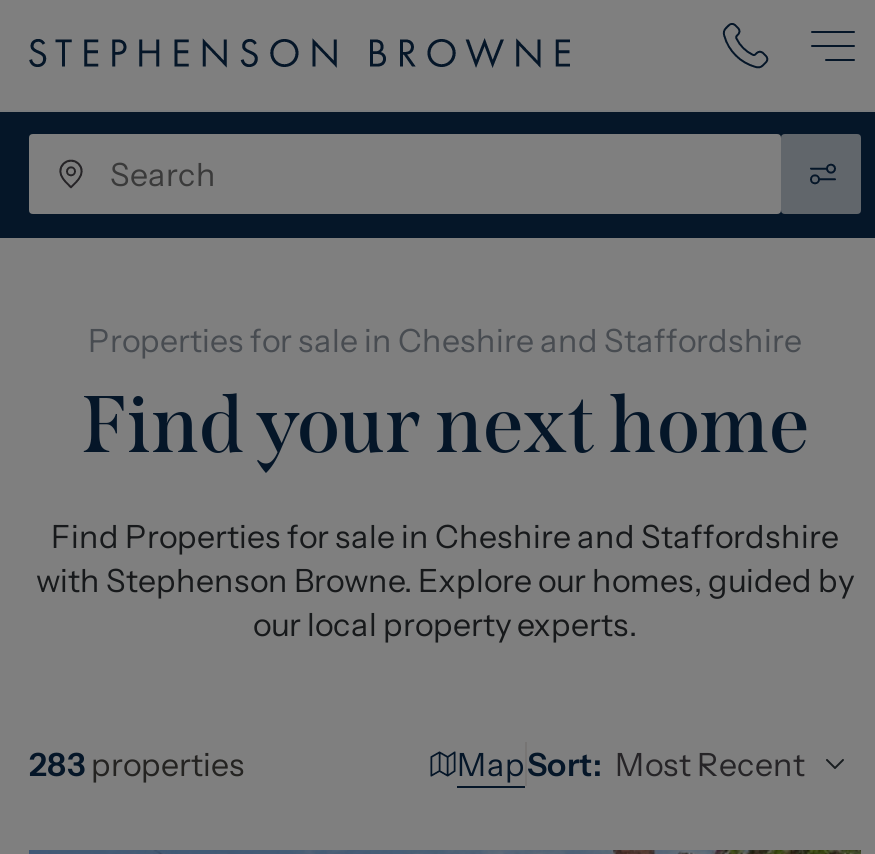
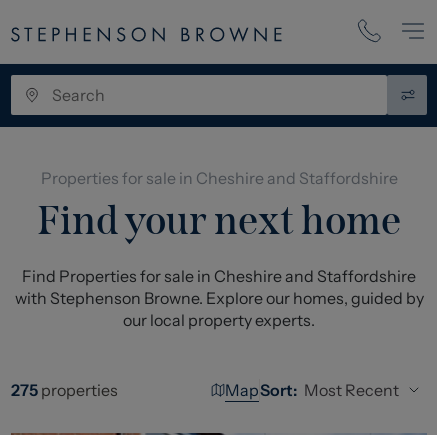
[29,744,245,784] 283 properties -> [11,380,118,400] 275 properties

